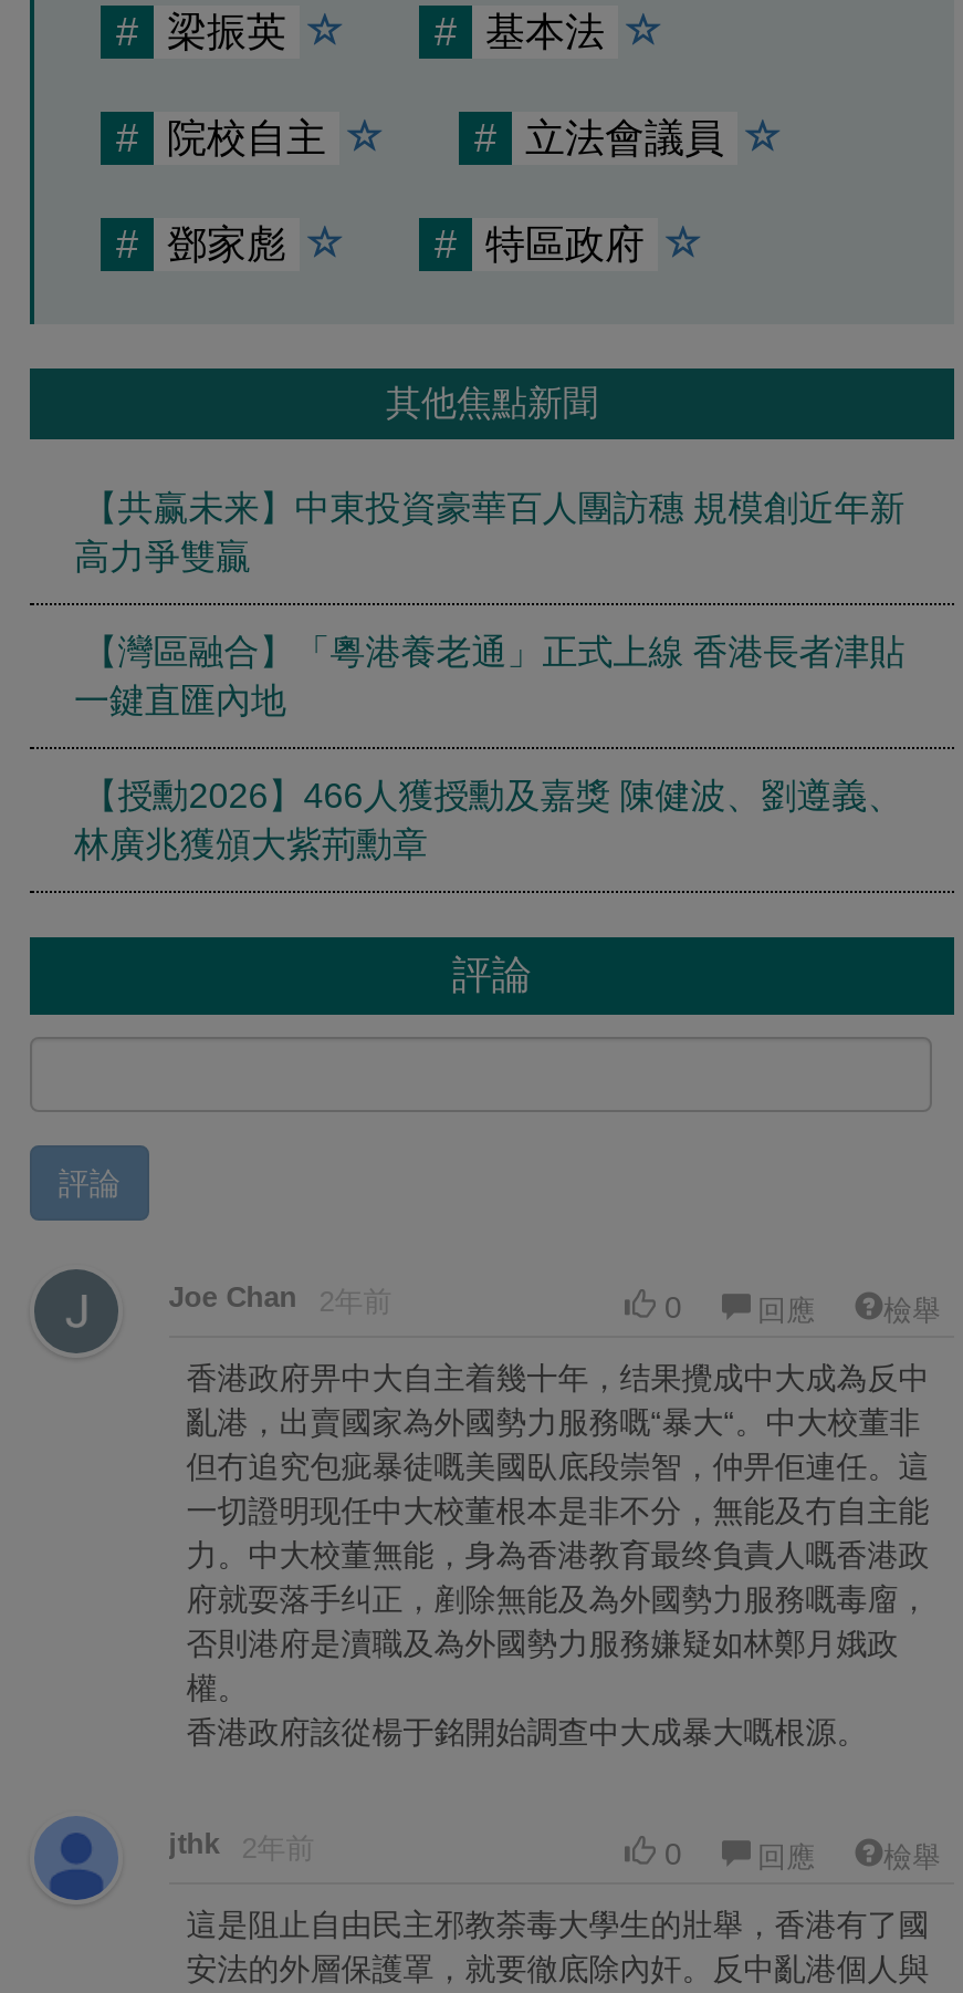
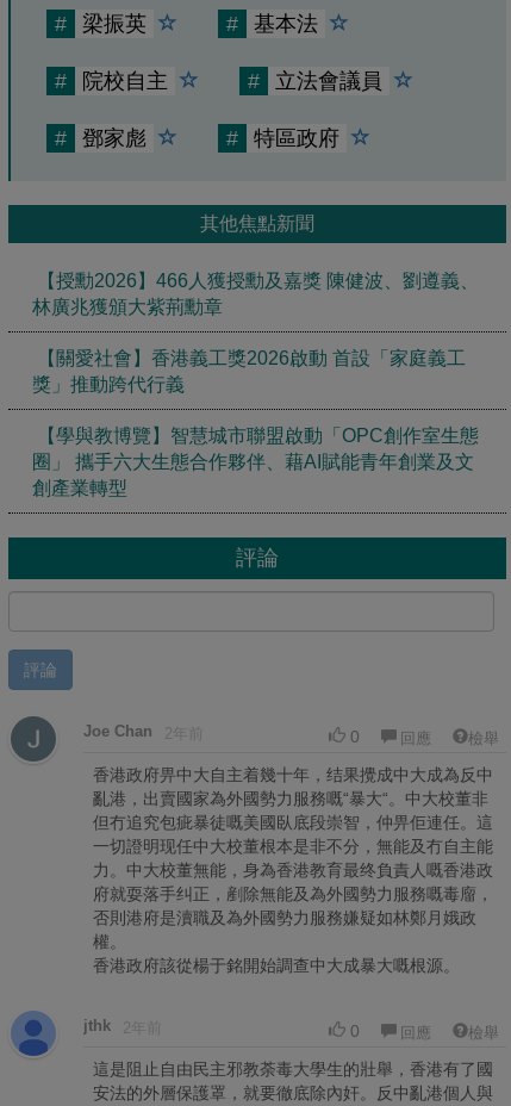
[74,489,905,719] 【共赢未来】中東投資豪華百人團訪穗 規模創近年新 | 高力爭雙贏 | 【灣區融合】「粵港養老通」正式上線 香港長者津貼 | 一鍵直匯內地 -> none
moved [74,777,903,863] -> [32,270,479,316]: 【授勳2026】466人獲授勳及嘉獎 陳健波、劉遵義、 | 林廣兆獲頒大紫荊勳章
none -> [32,347,479,497] 【關愛社會】香港義工獎2026啟動 首設「家庭義工 | 獎」推動跨代行義 | 【學與教博覽】智慧城市聯盟啟動「OPC創作室生態 | 圈」 攜手六大生態合作夥伴、藉AI賦能青年創業及文 | 創產業轉型

